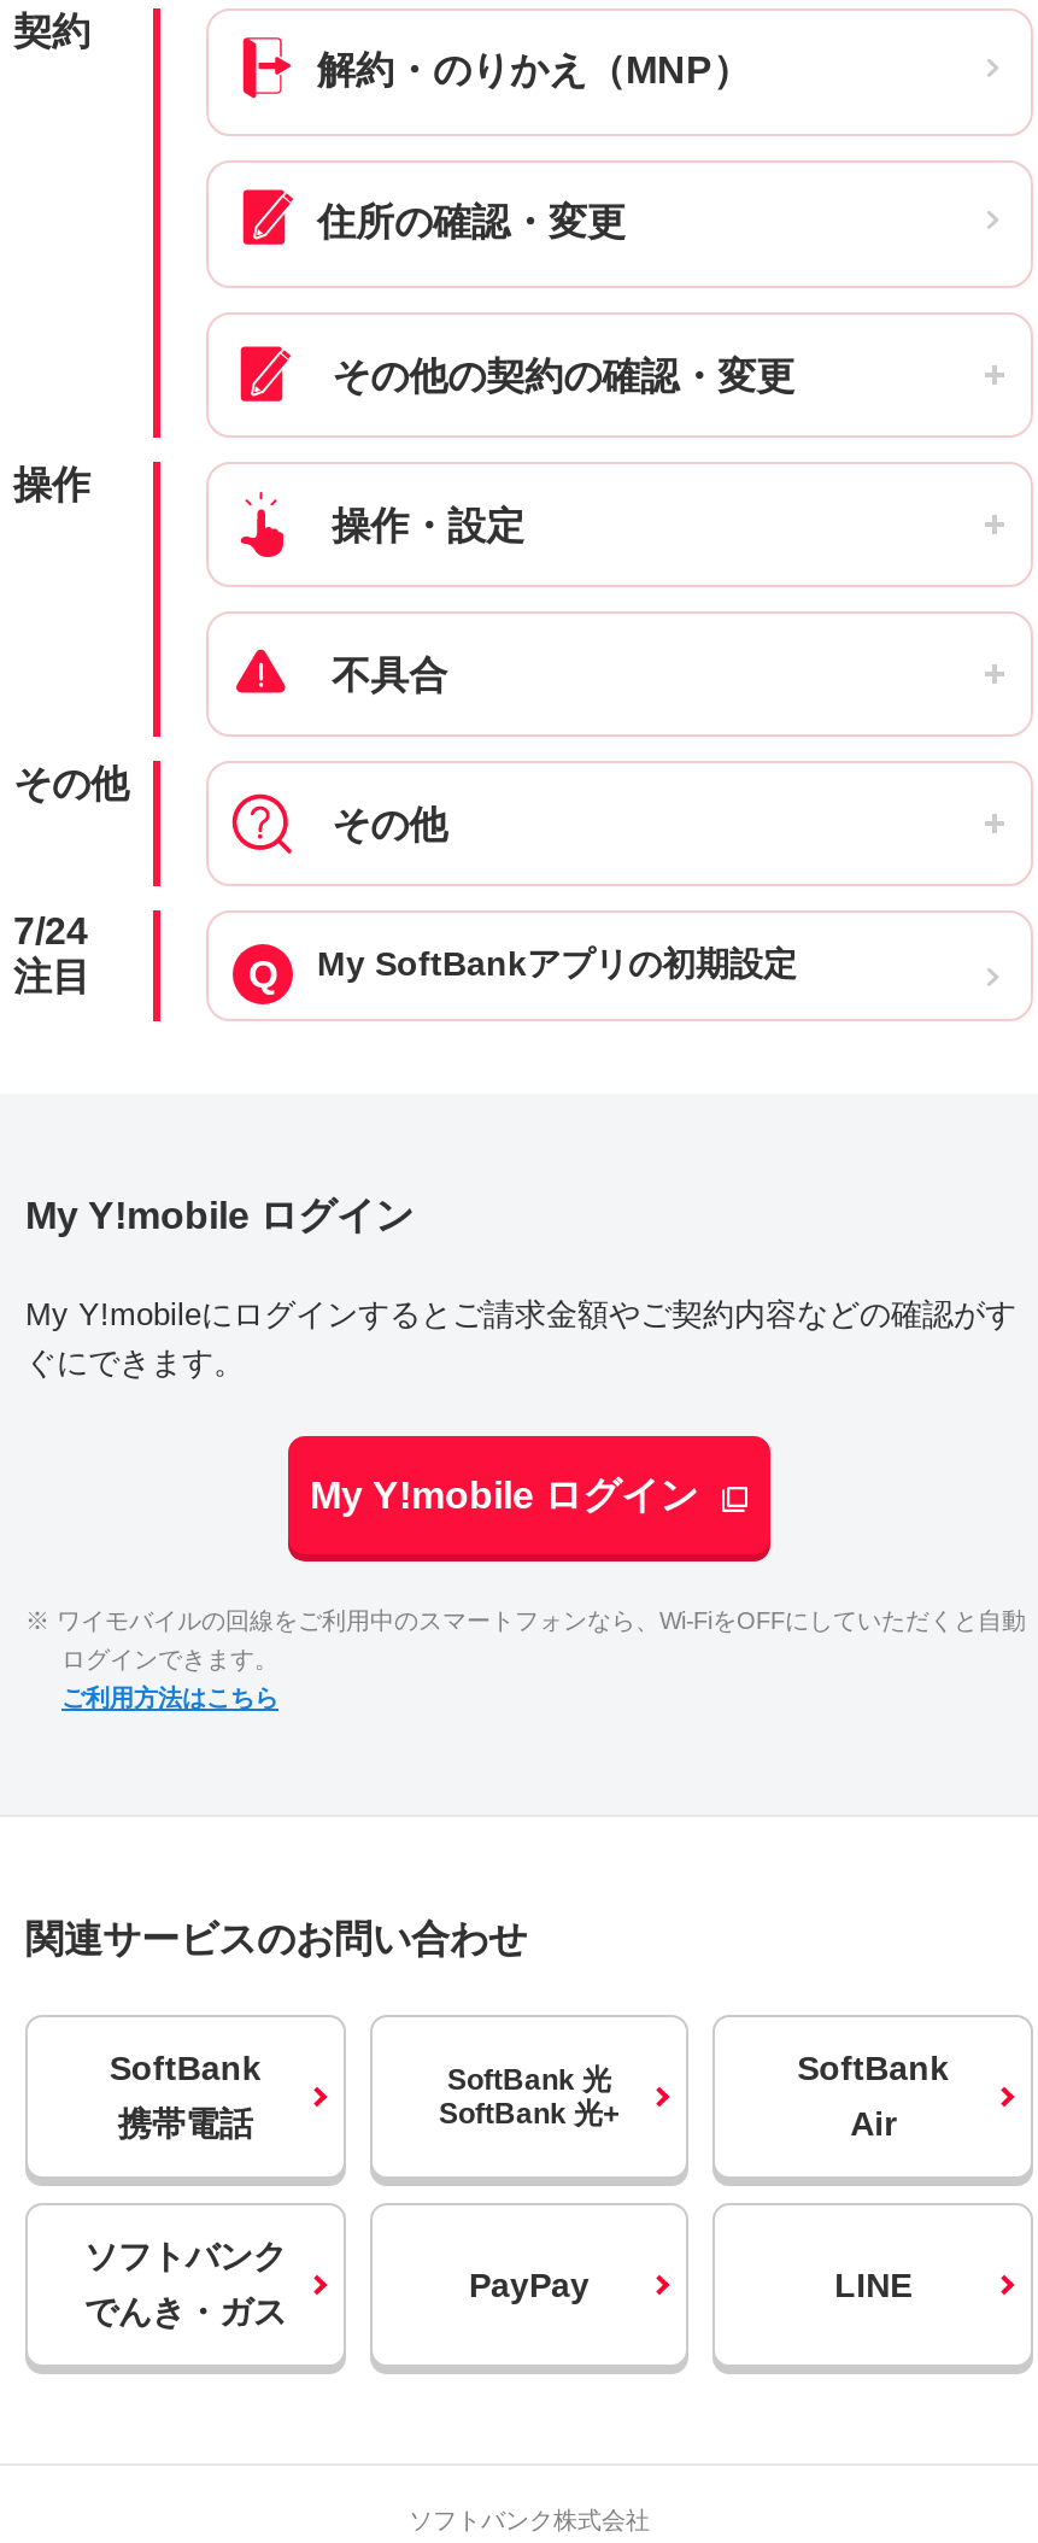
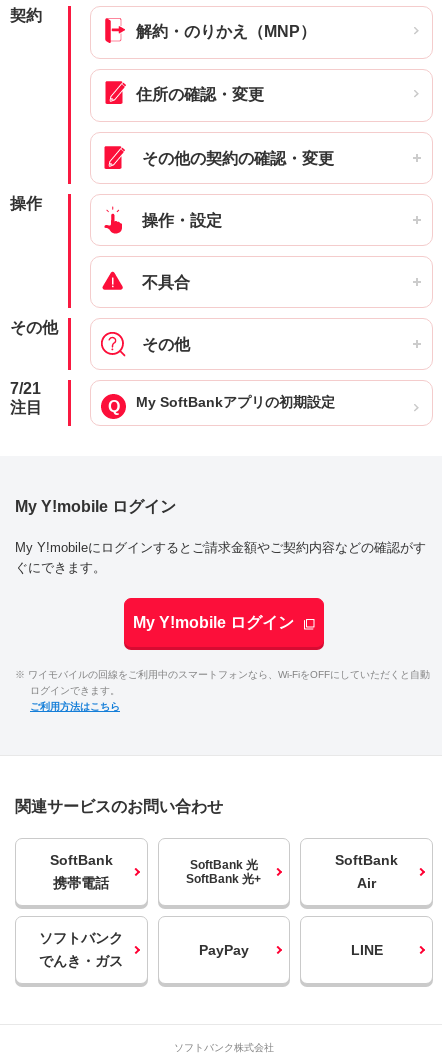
[13,911,88,952] 7/24 -> [10,380,41,397] 7/21

